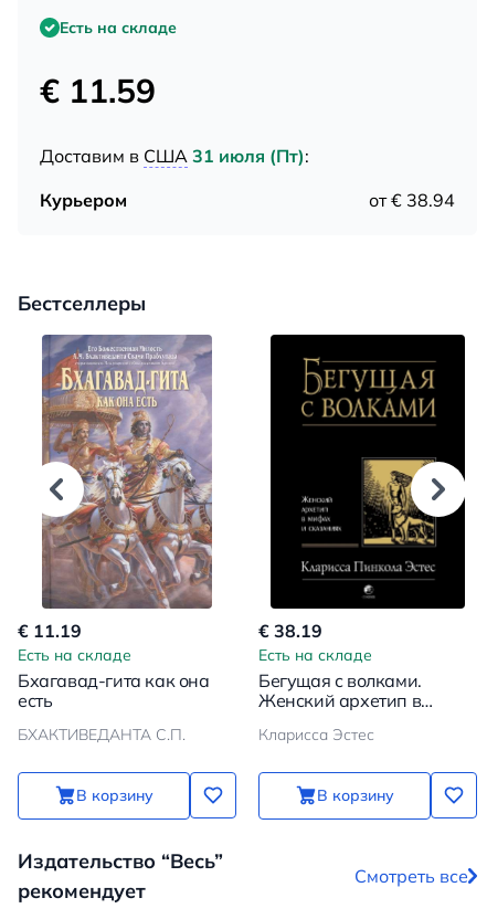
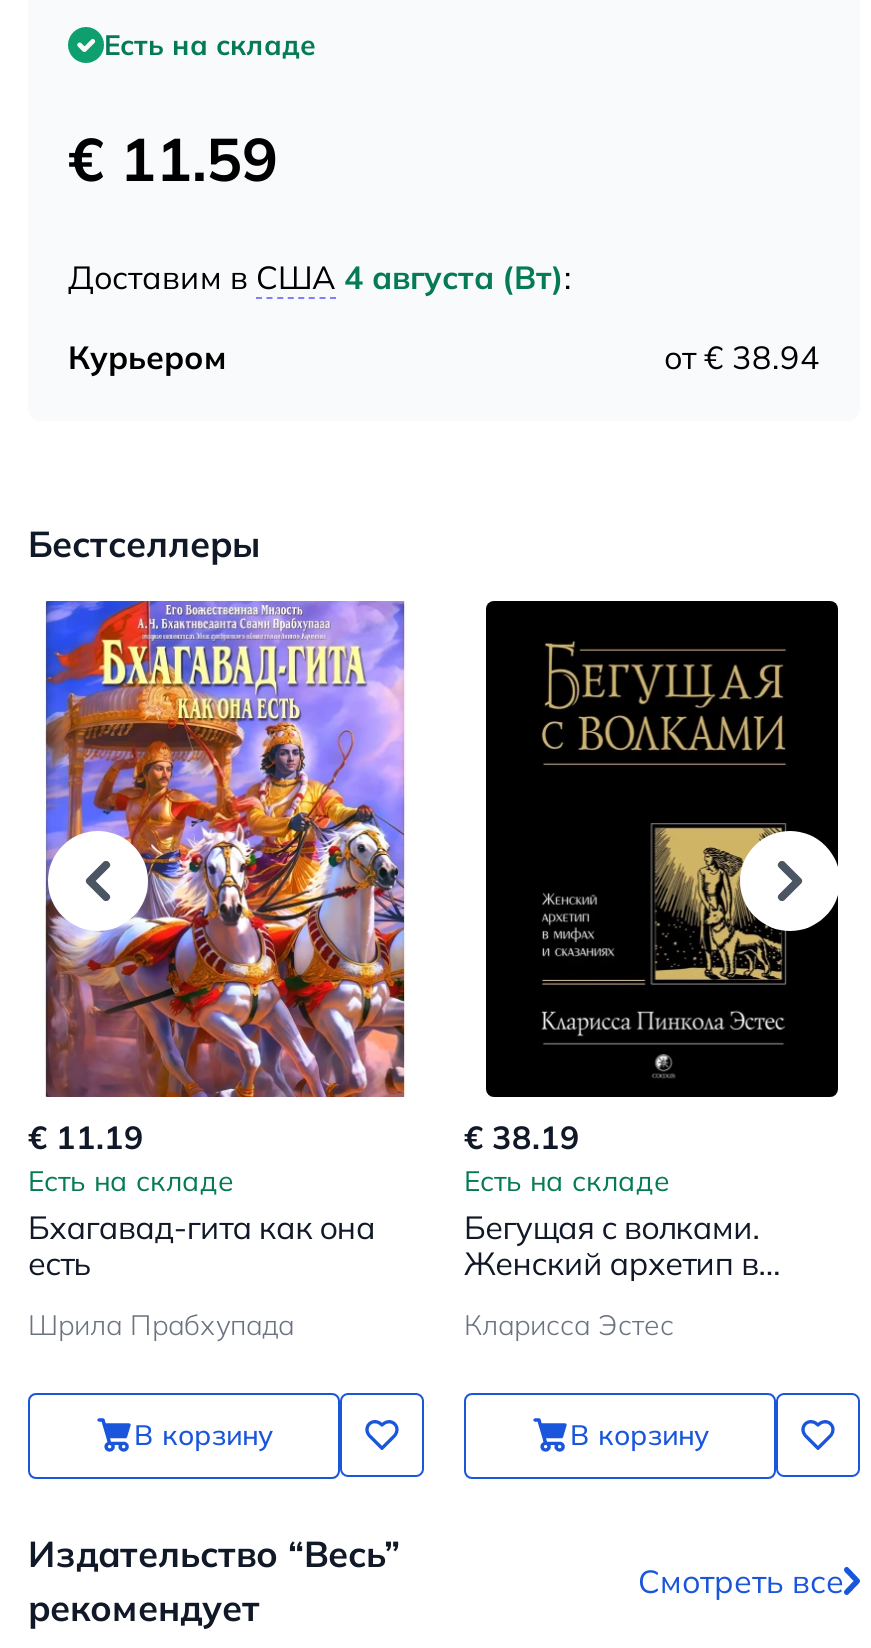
[40,145,309,167] Доставим в США 31 июля (Пт): -> [68,257,572,297] Доставим в США 4 августа (Вт):
[28,334,225,610] [image] -> [44,599,406,1099] [image]
[18,724,186,744] БХАКТИВЕДАНТА С.П. -> [28,1307,294,1343] Шрила Прабхупада

